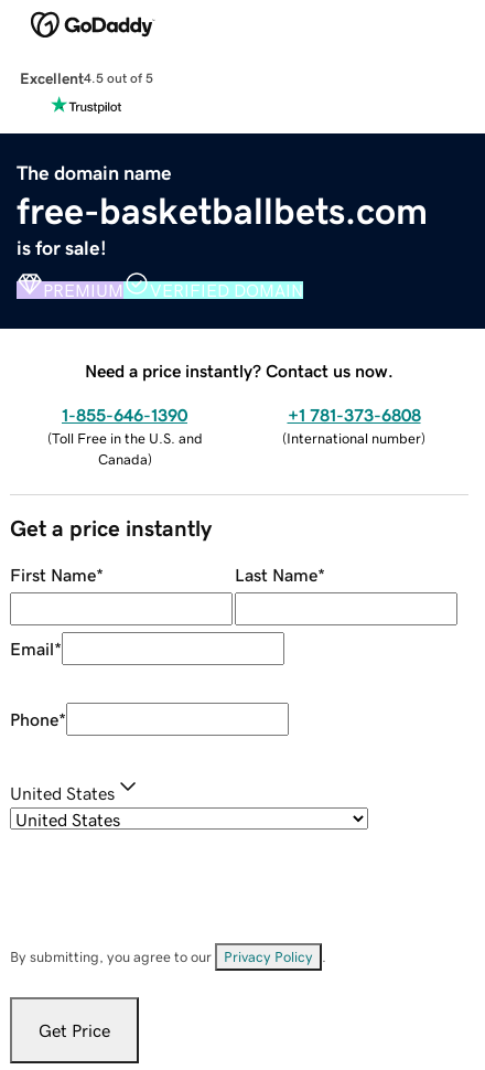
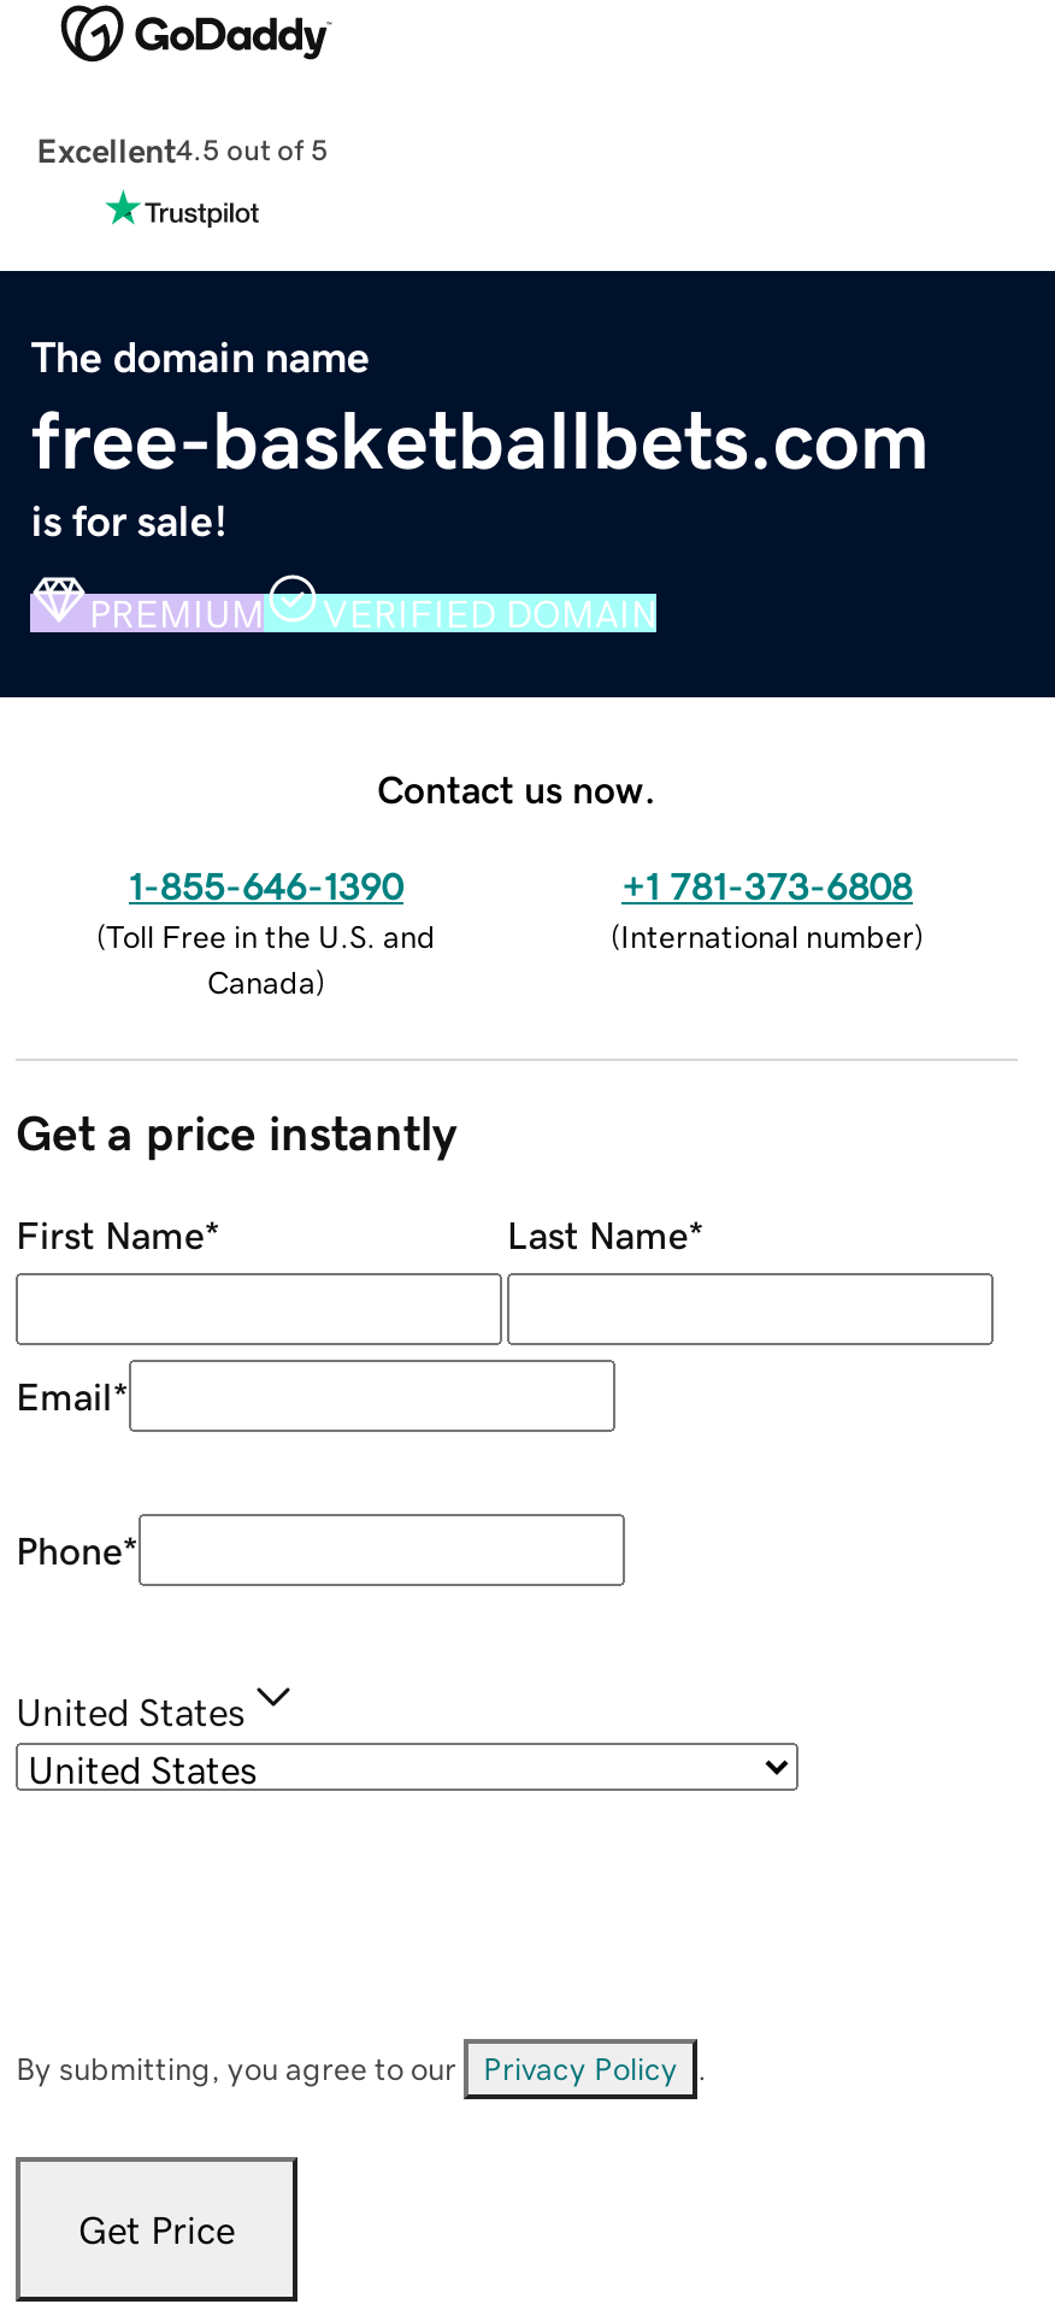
[85,361,394,379] Need a price instantly? Contact us now. -> [377,769,656,807] Contact us now.

